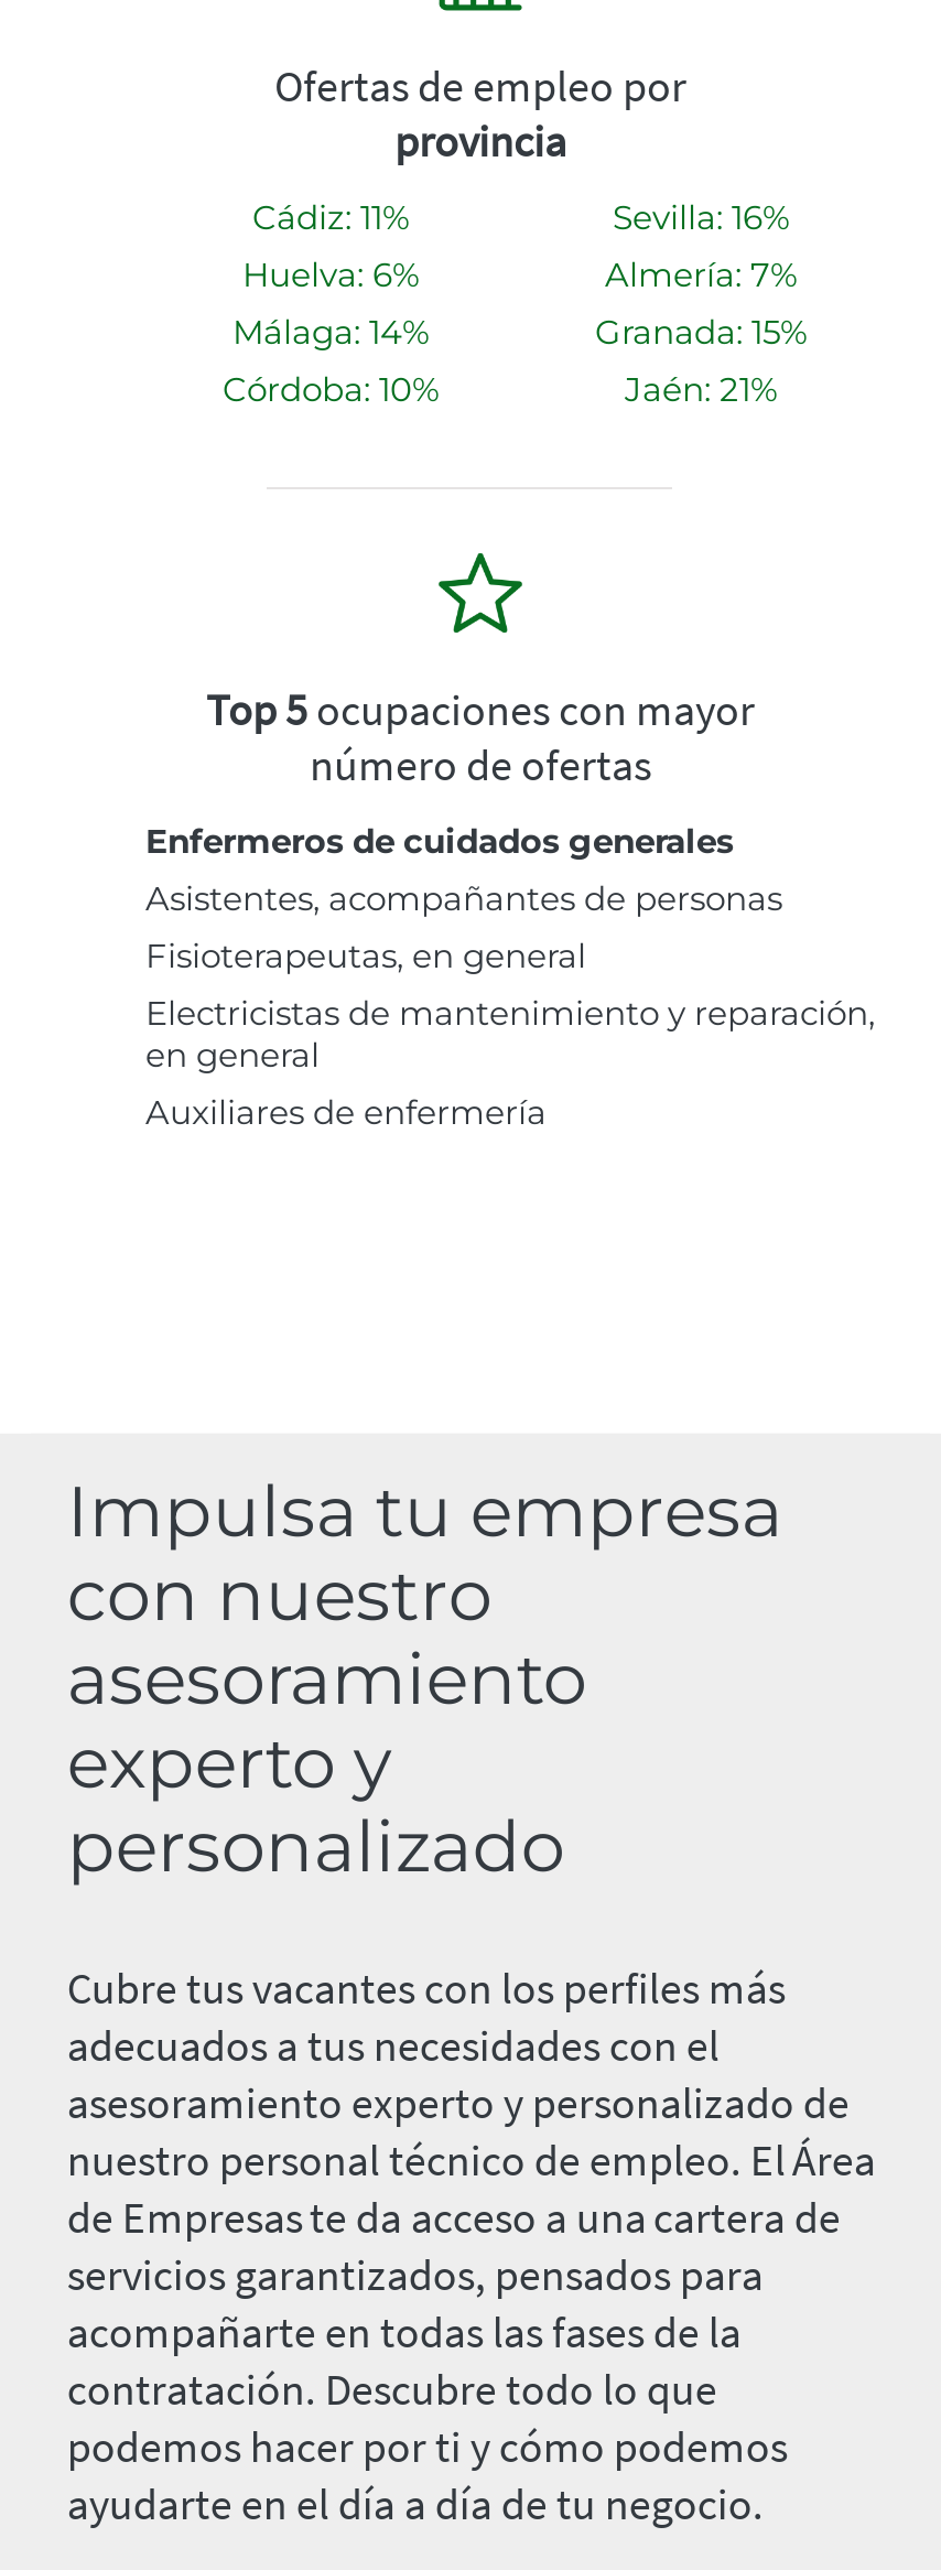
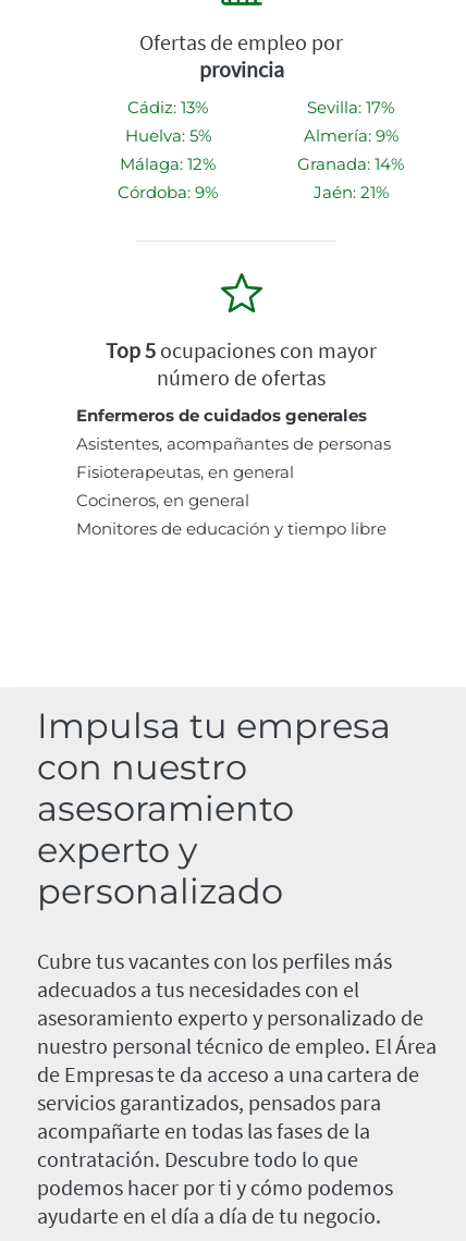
[252,197,409,238] Cádiz: 11% -> [127,97,208,118] Cádiz: 13%
[613,197,789,238] Sevilla: 16% -> [307,97,394,118] Sevilla: 17%
[242,254,419,296] Huelva: 6% -> [125,125,211,146] Huelva: 5%
[605,254,797,296] Almería: 7% -> [303,125,398,146] Almería: 9%
[232,311,429,353] Málaga: 14% -> [120,154,216,174] Málaga: 12%
[595,311,807,353] Granada: 15% -> [297,154,404,174] Granada: 14%
[223,369,439,410] Córdoba: 10% -> [118,182,218,203] Córdoba: 9%
[145,992,875,1133] Electricistas de mantenimiento y reparación, | en general | Auxiliares de enfermería -> [76,490,387,539] Cocineros, en general | Monitores de educación y tiempo libre

